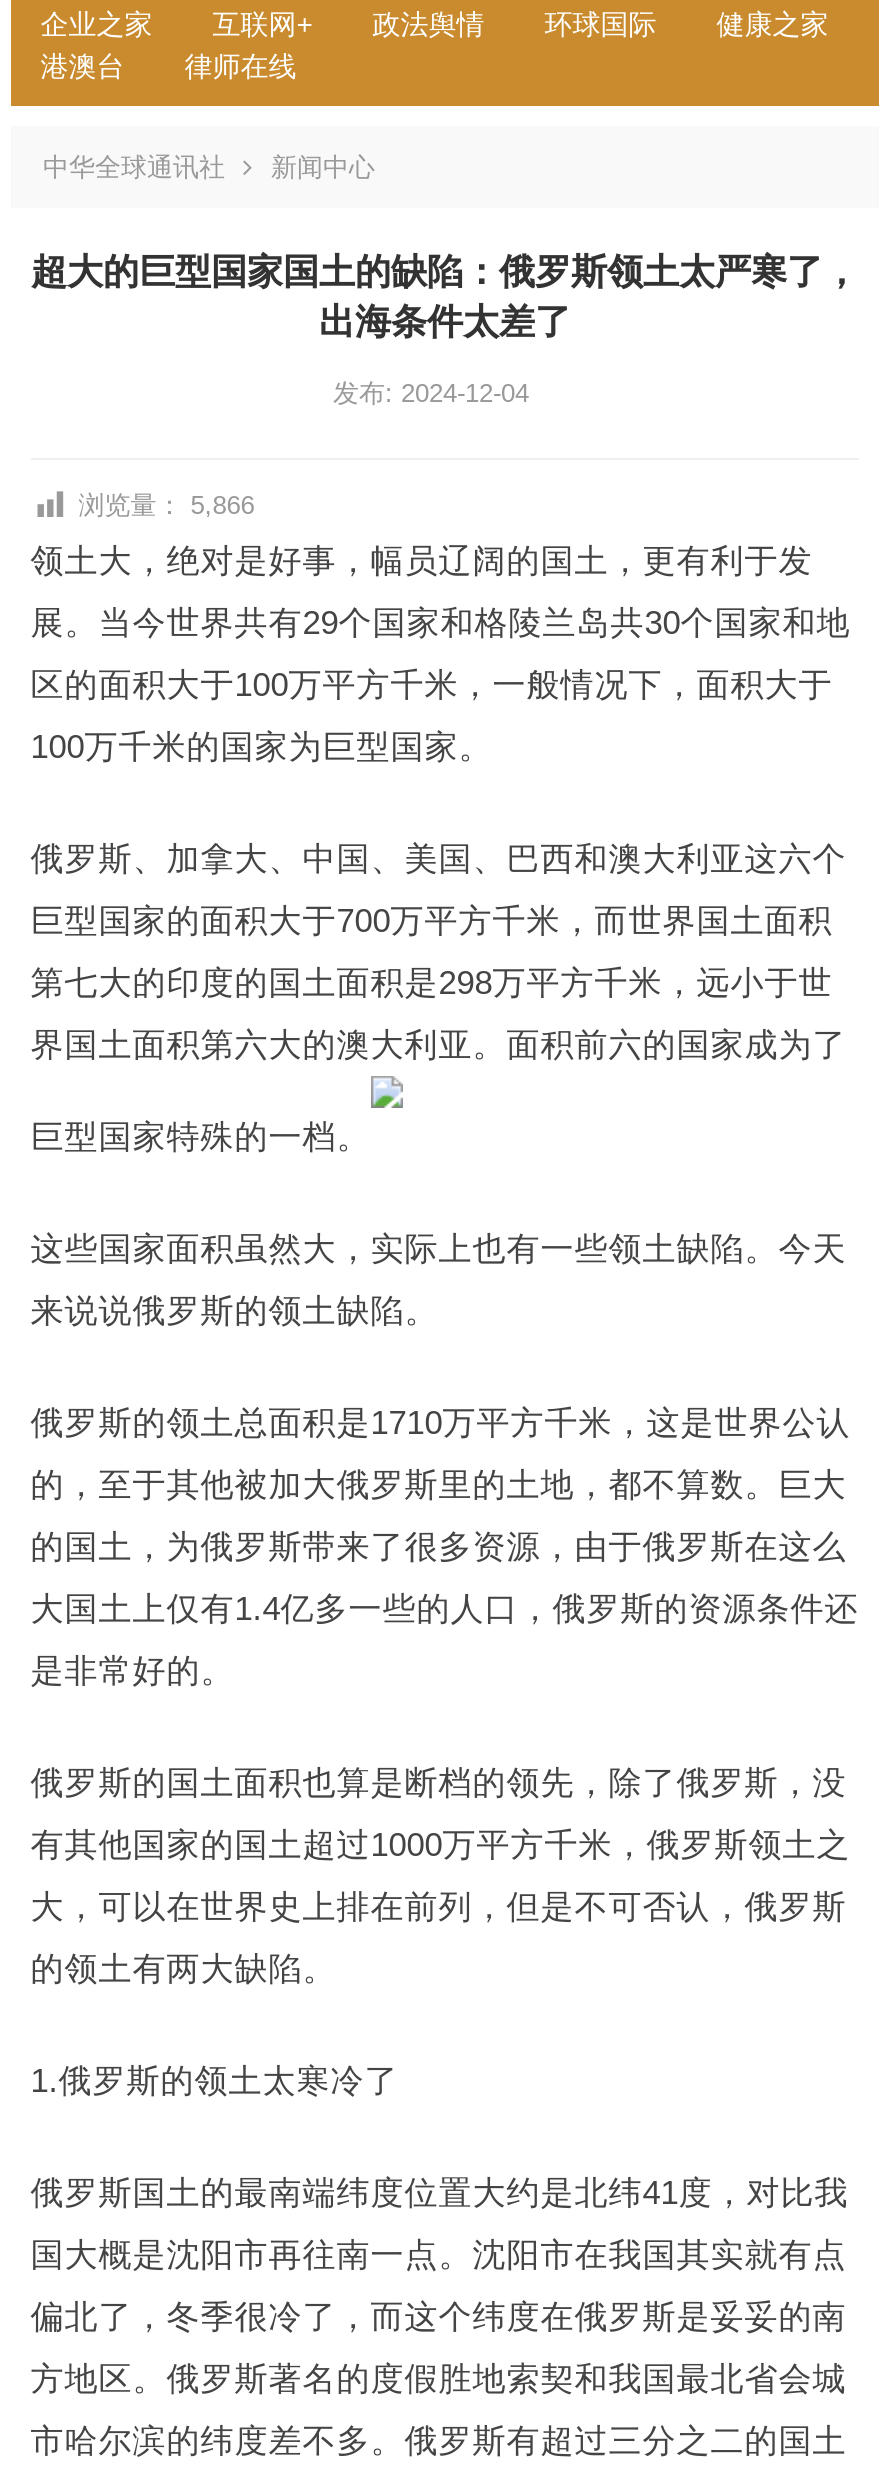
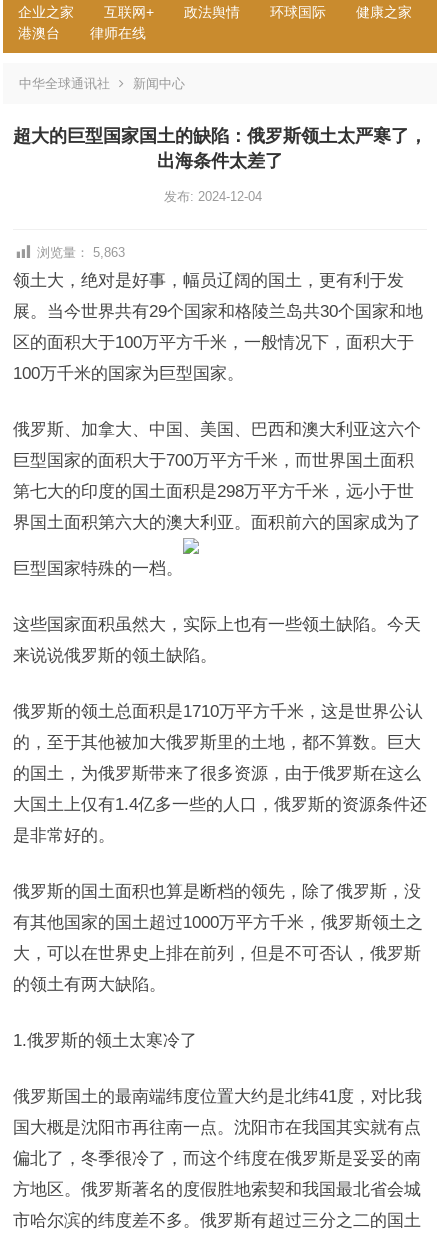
[78,490,254,520] 浏览量： 5,866 -> [37,245,125,260] 浏览量： 5,863

